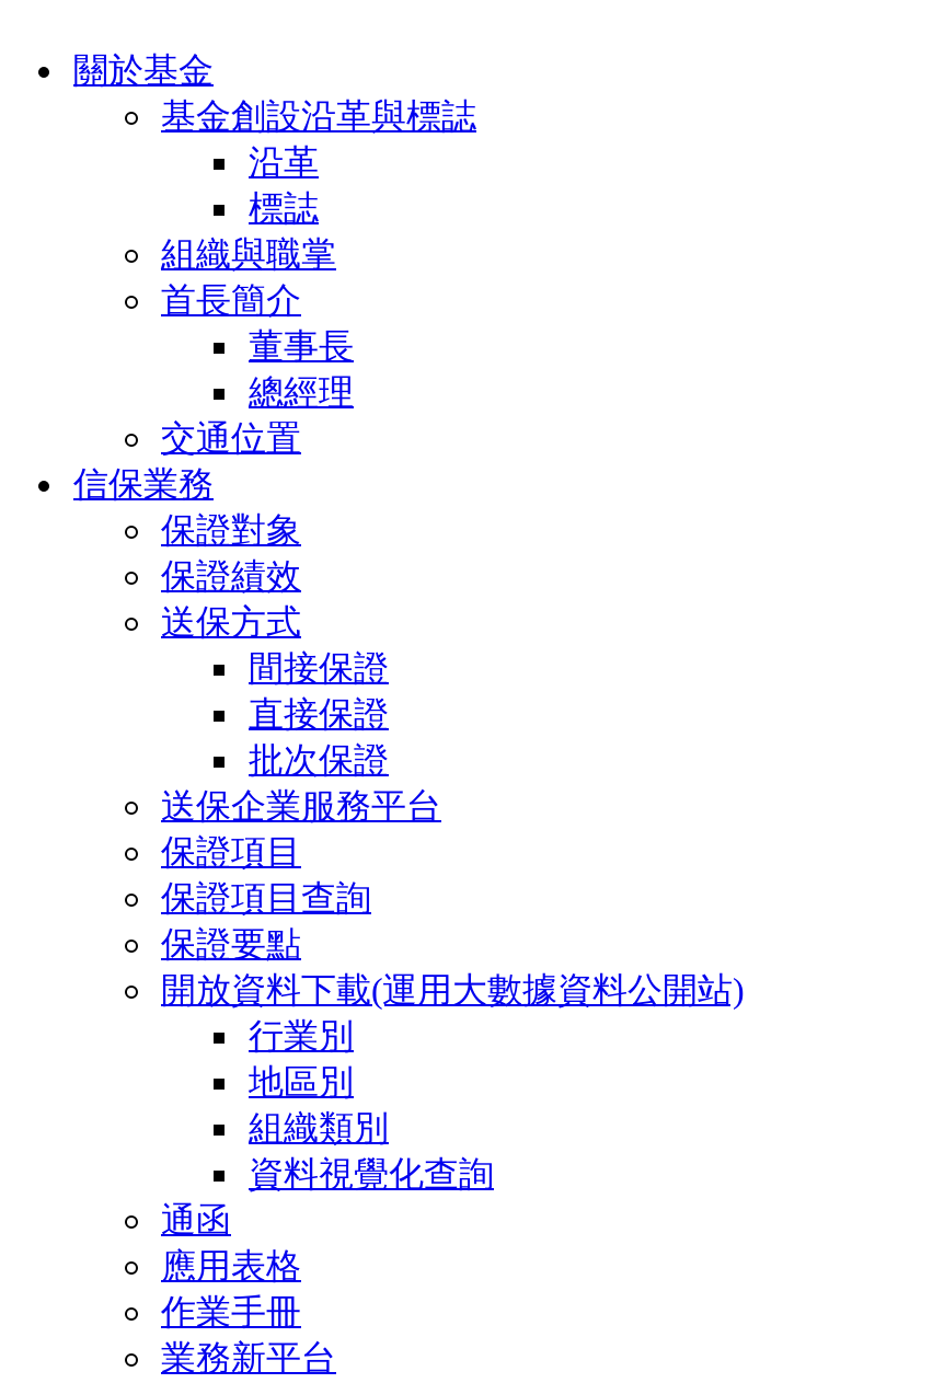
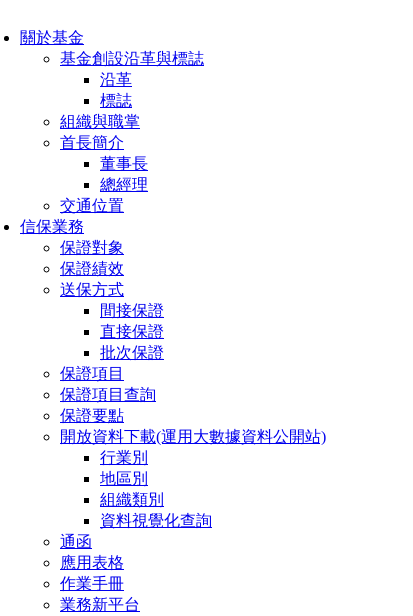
[161,787,441,824] 送保企業服務平台 -> none

